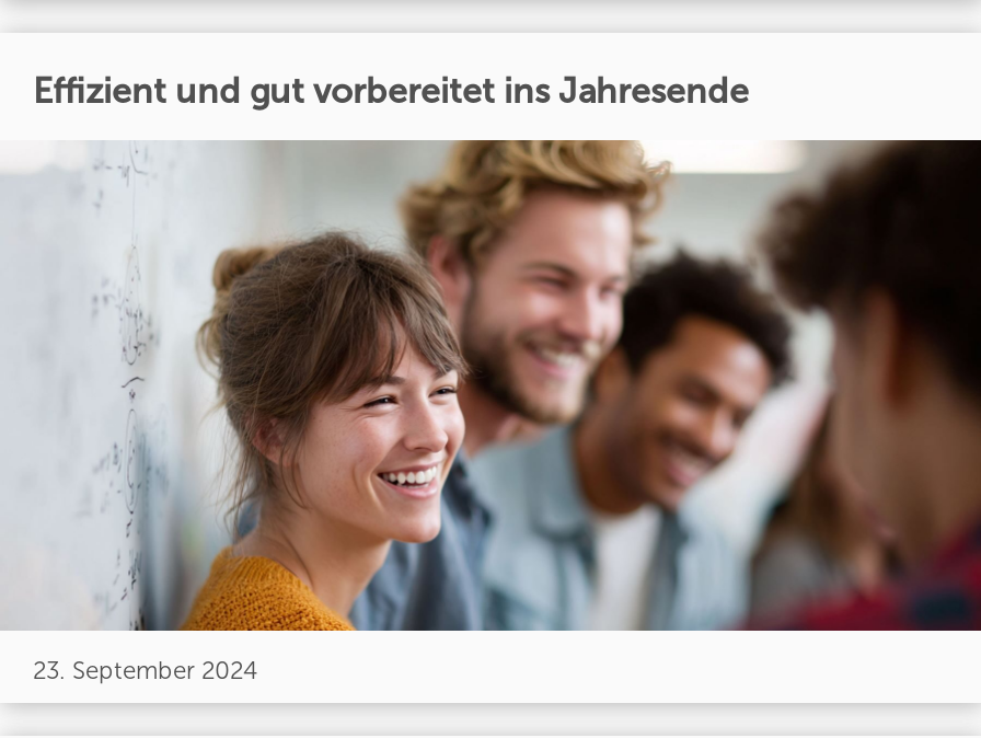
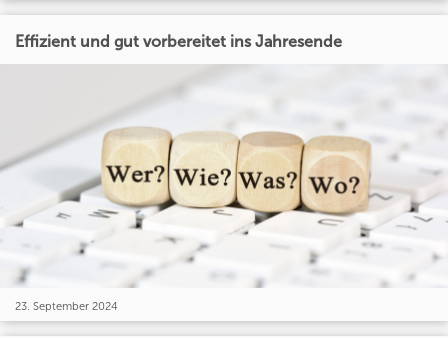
[7,138,974,633] [image] -> [3,64,445,288] [image]

